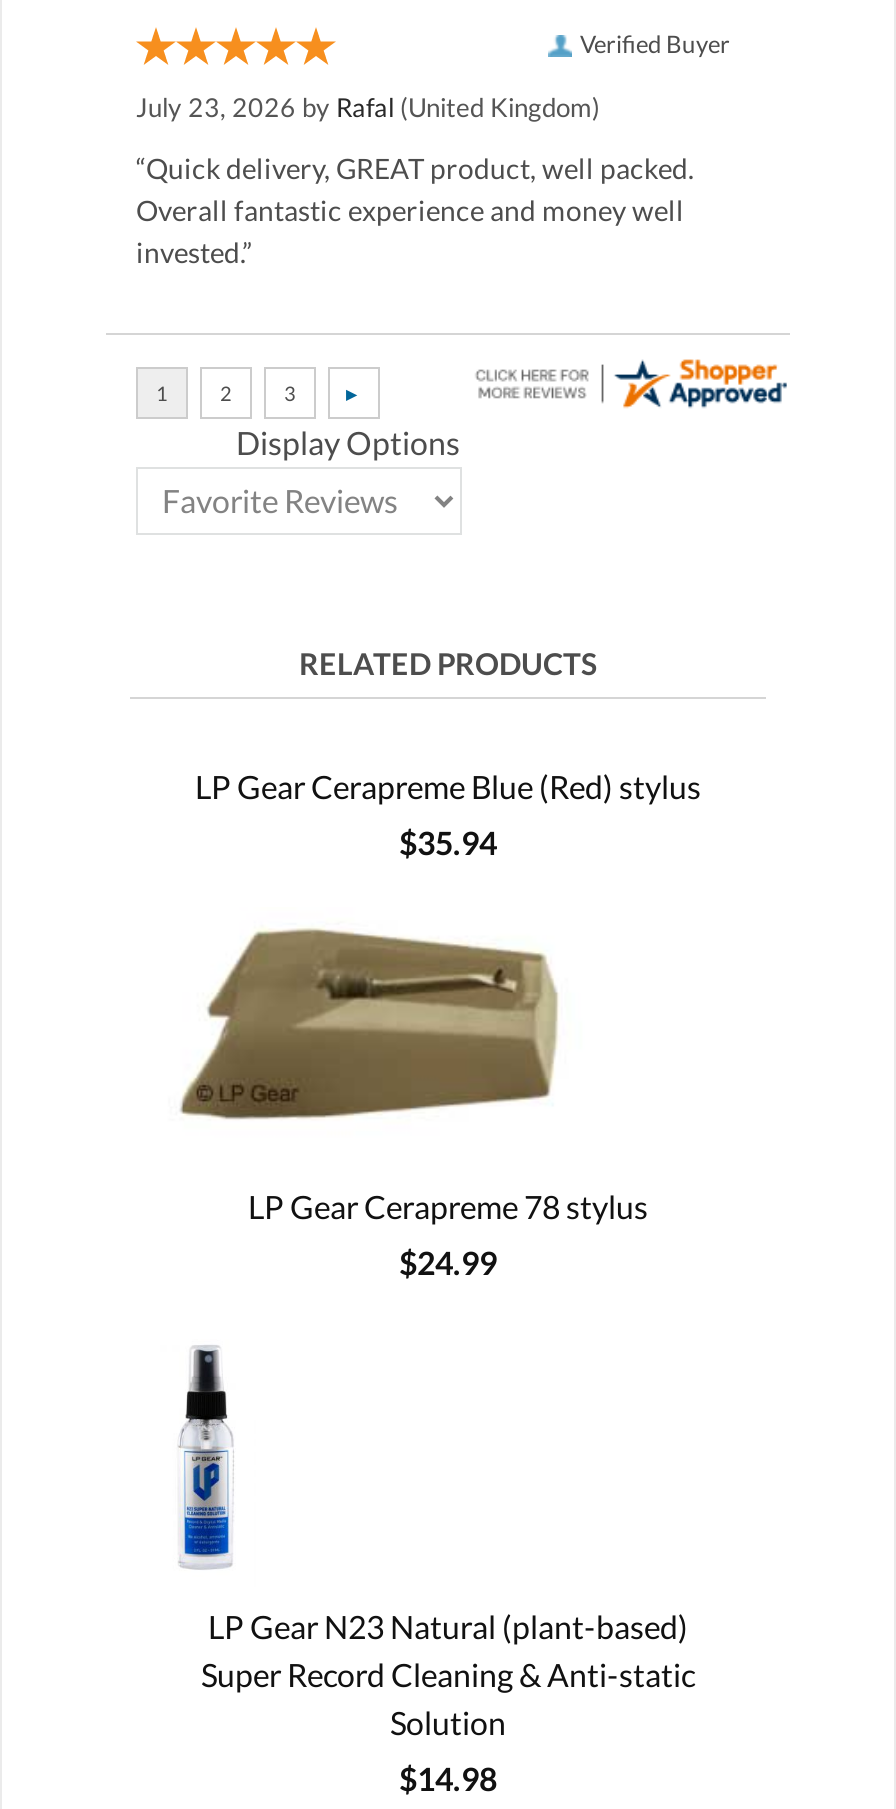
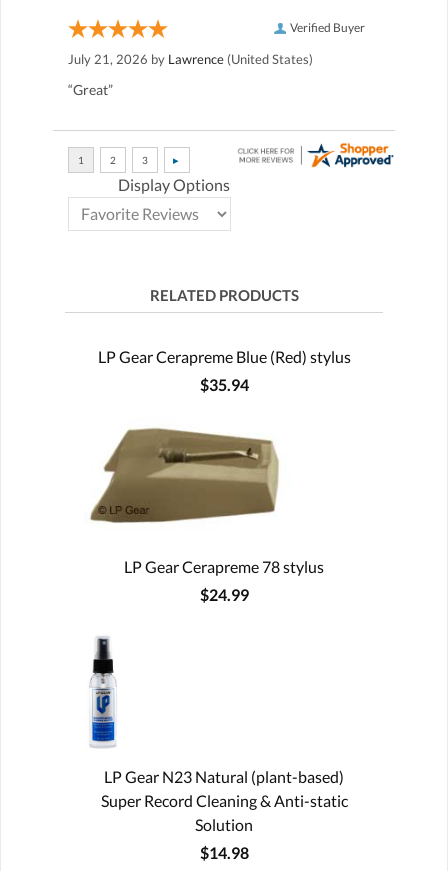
[136,91,600,123] July 23, 2026 by Rafal (United Kingdom) -> [68,51,313,67] July 21, 2026 by Lawrence (United States)
[136,151,694,269] “Quick delivery, GREAT product, well packed. | Overall fantastic experience and money well | invested.” -> [68,81,113,98] “Great”

